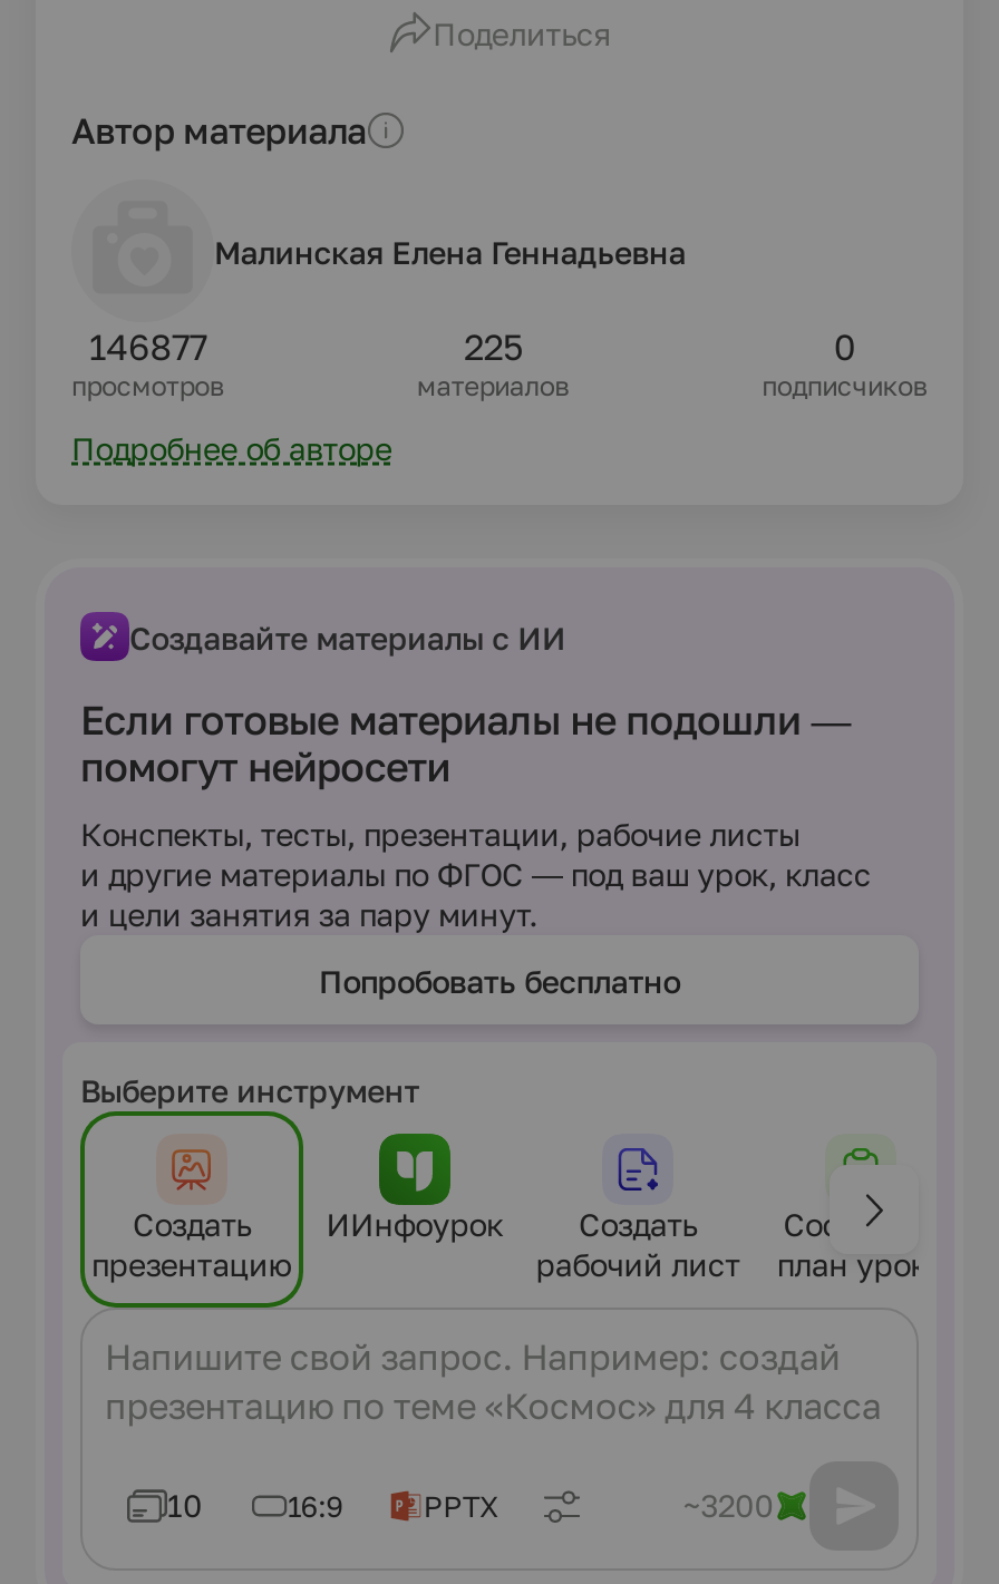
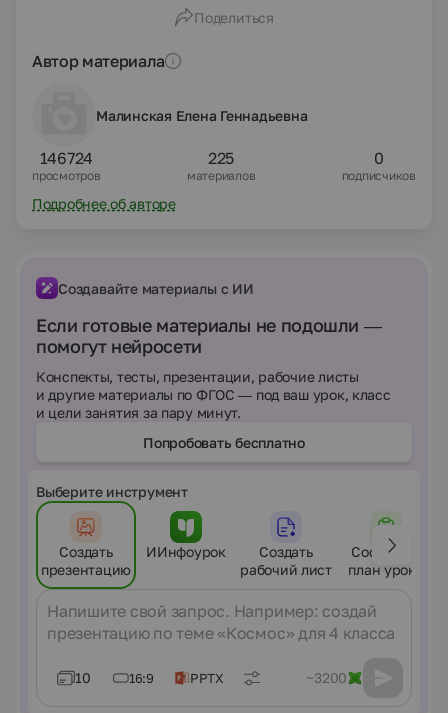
[89,324,206,369] 146877 -> [39,148,93,168] 146724

